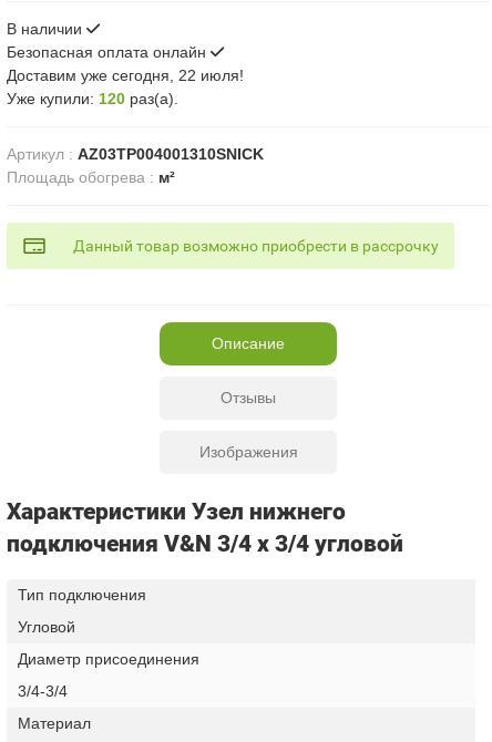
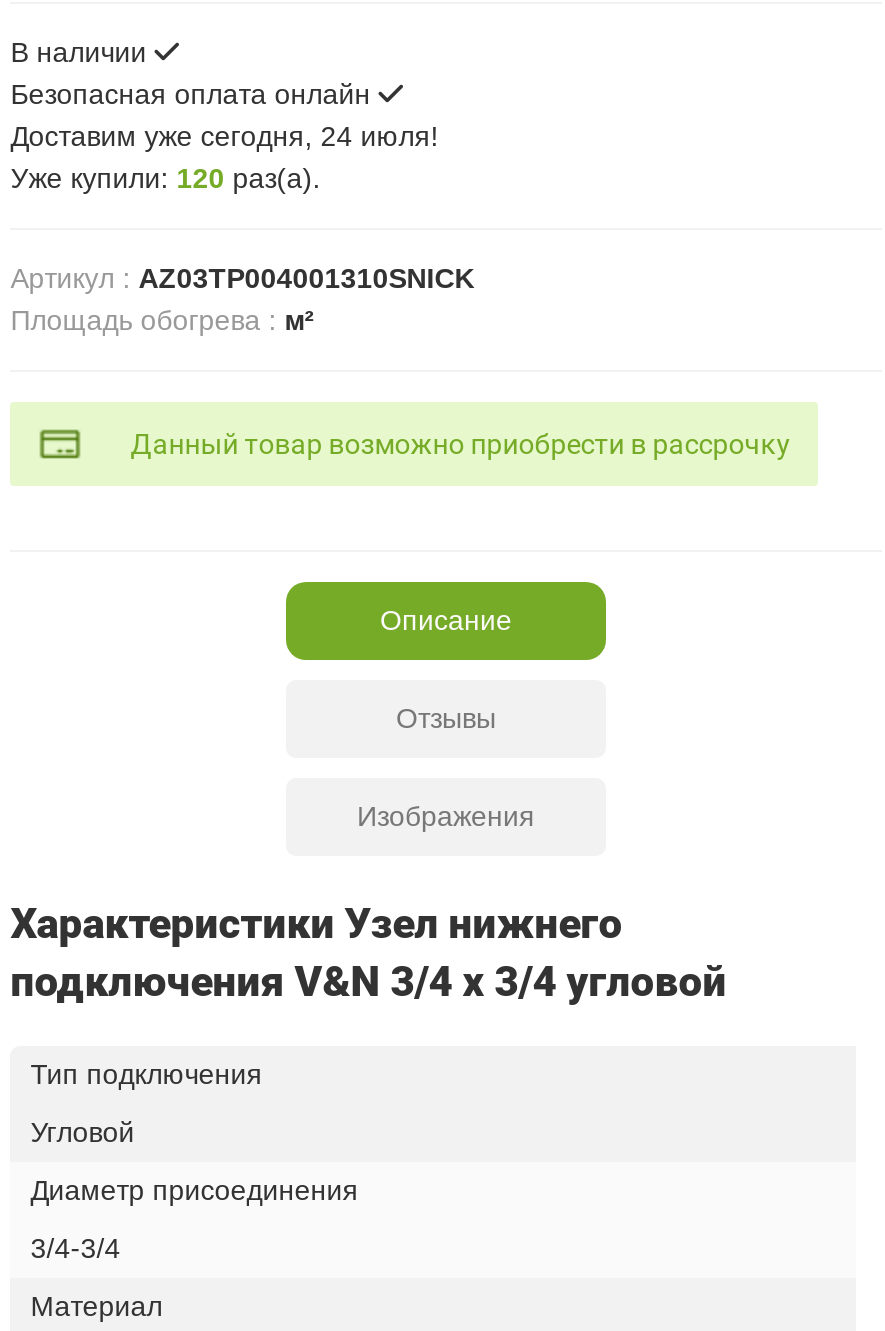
[7,66,244,84] Доставим уже сегодня, 22 июля! -> [10,119,438,151] Доставим уже сегодня, 24 июля!

